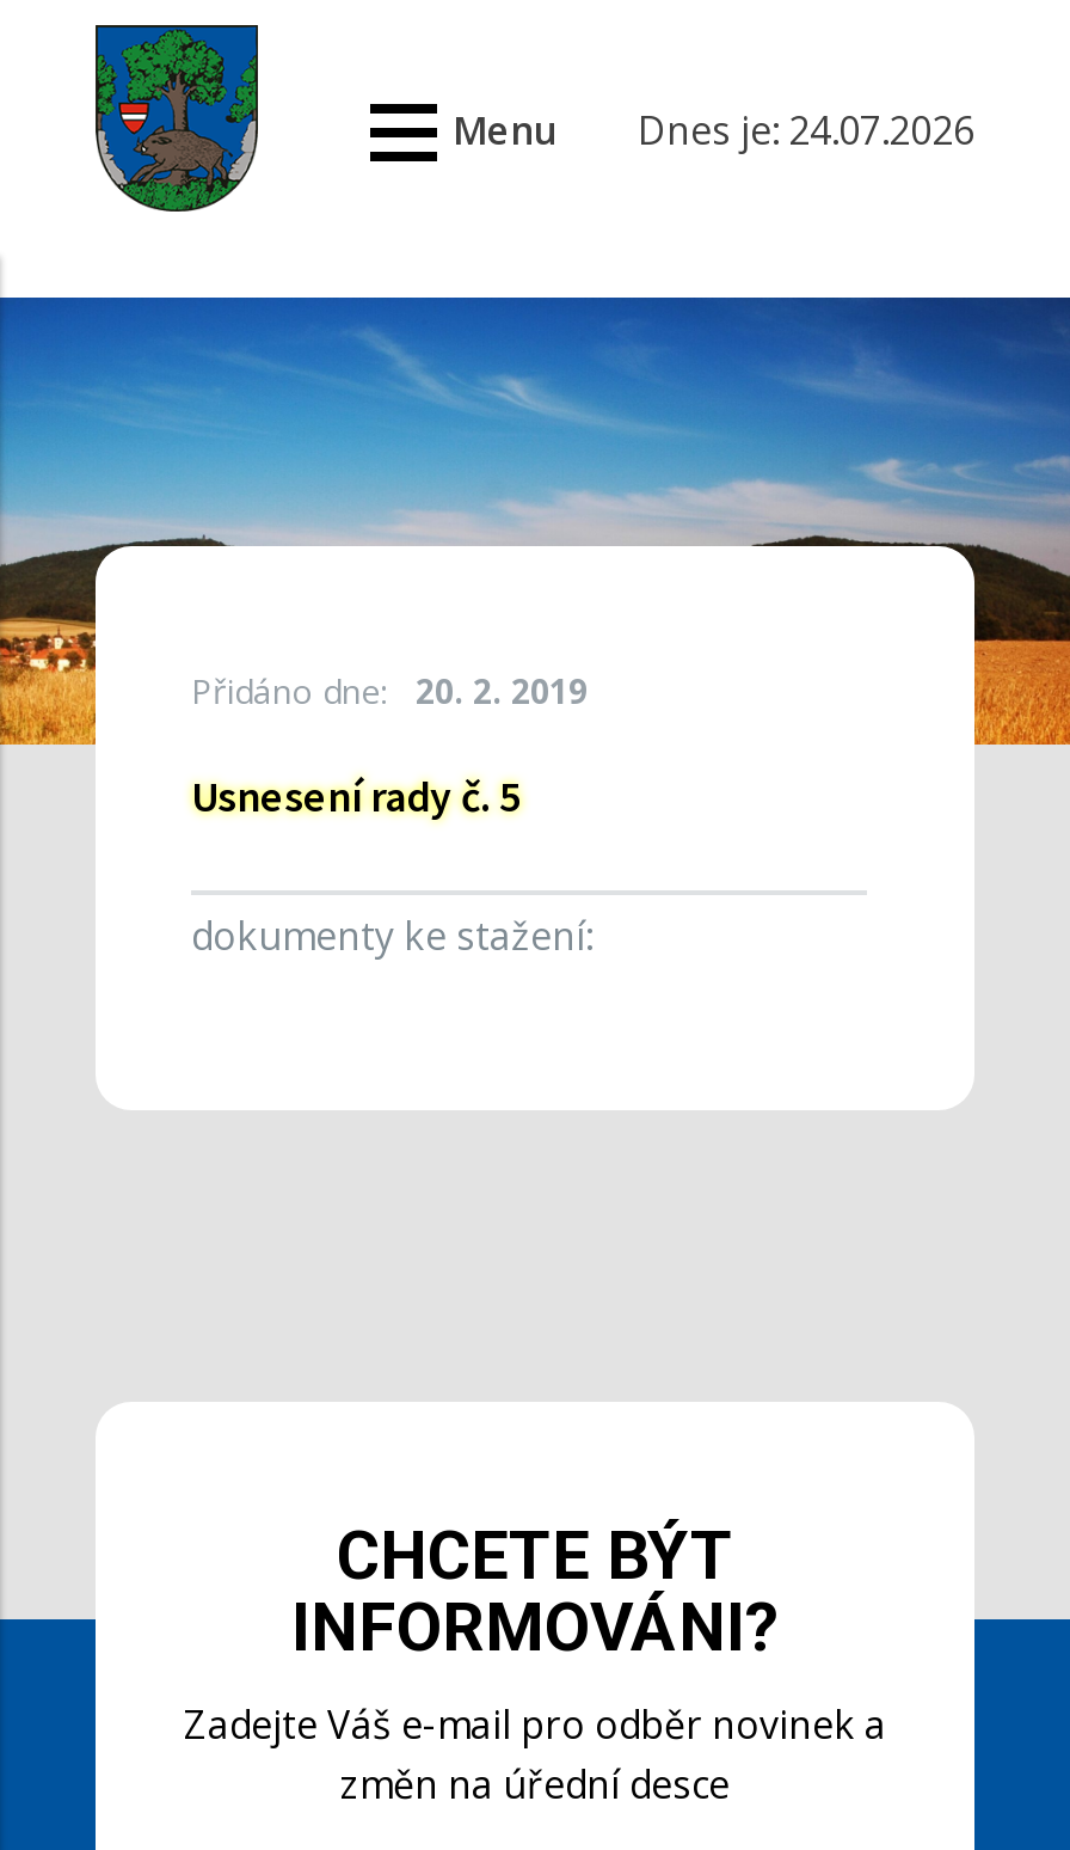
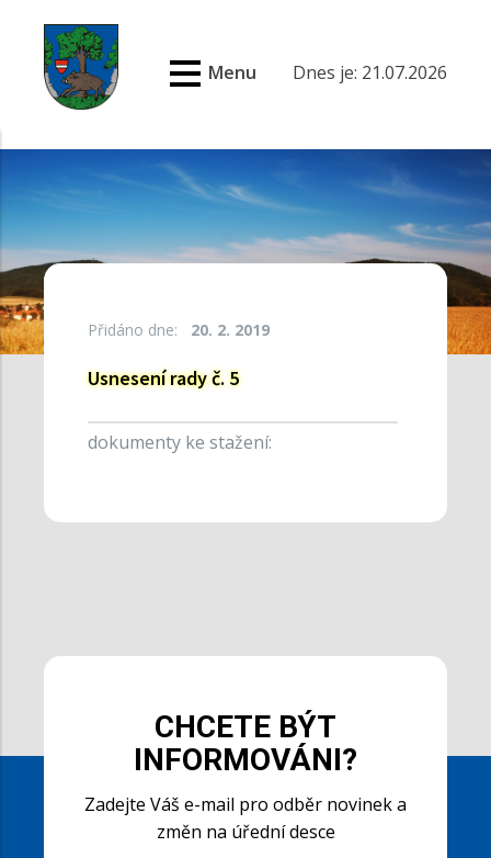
[453,104,974,157] Menu Dnes je: 24.07.2026 -> [208,61,447,85] Menu Dnes je: 21.07.2026

